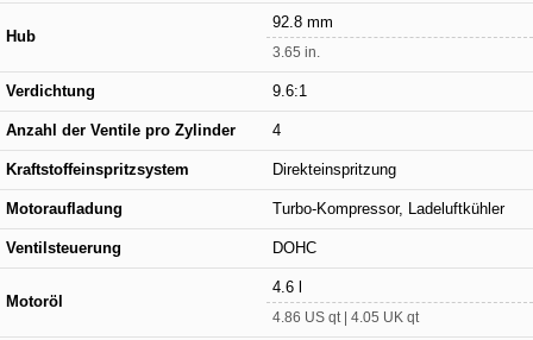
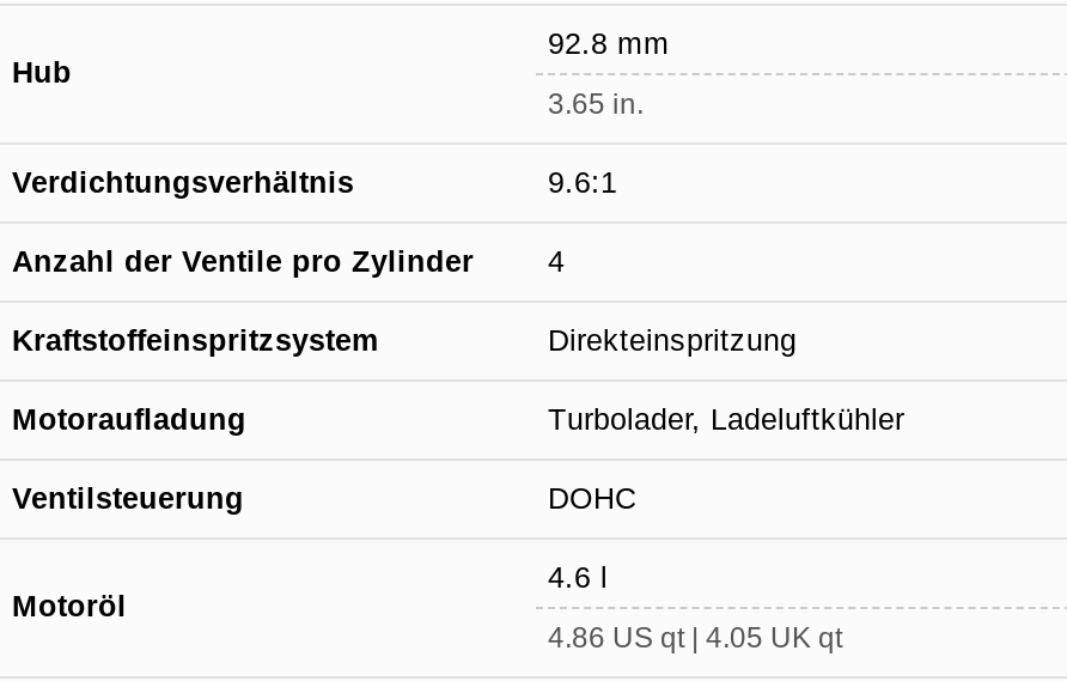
[6,83,95,100] Verdichtung -> [12,165,354,198] Verdichtungsverhältnis
[272,201,504,217] Turbo-Kompressor, Ladeluftkühler -> [548,402,904,435] Turbolader, Ladeluftkühler

